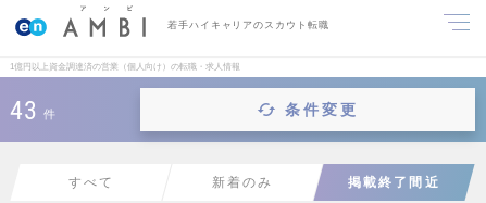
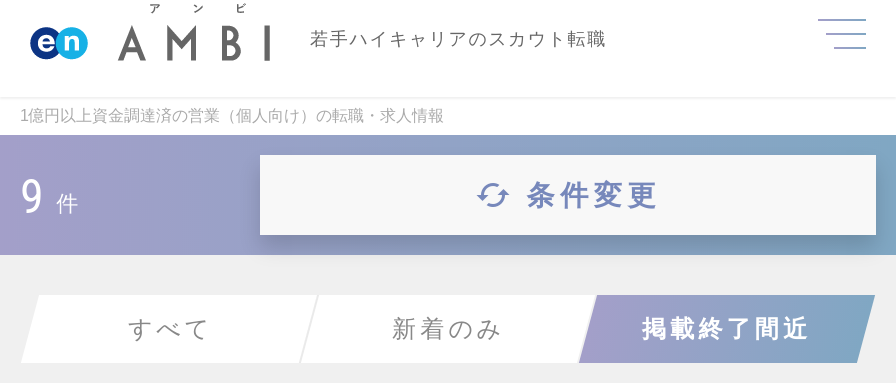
[10,96,57,126] 43 件 -> [20,169,80,225] 9 件

